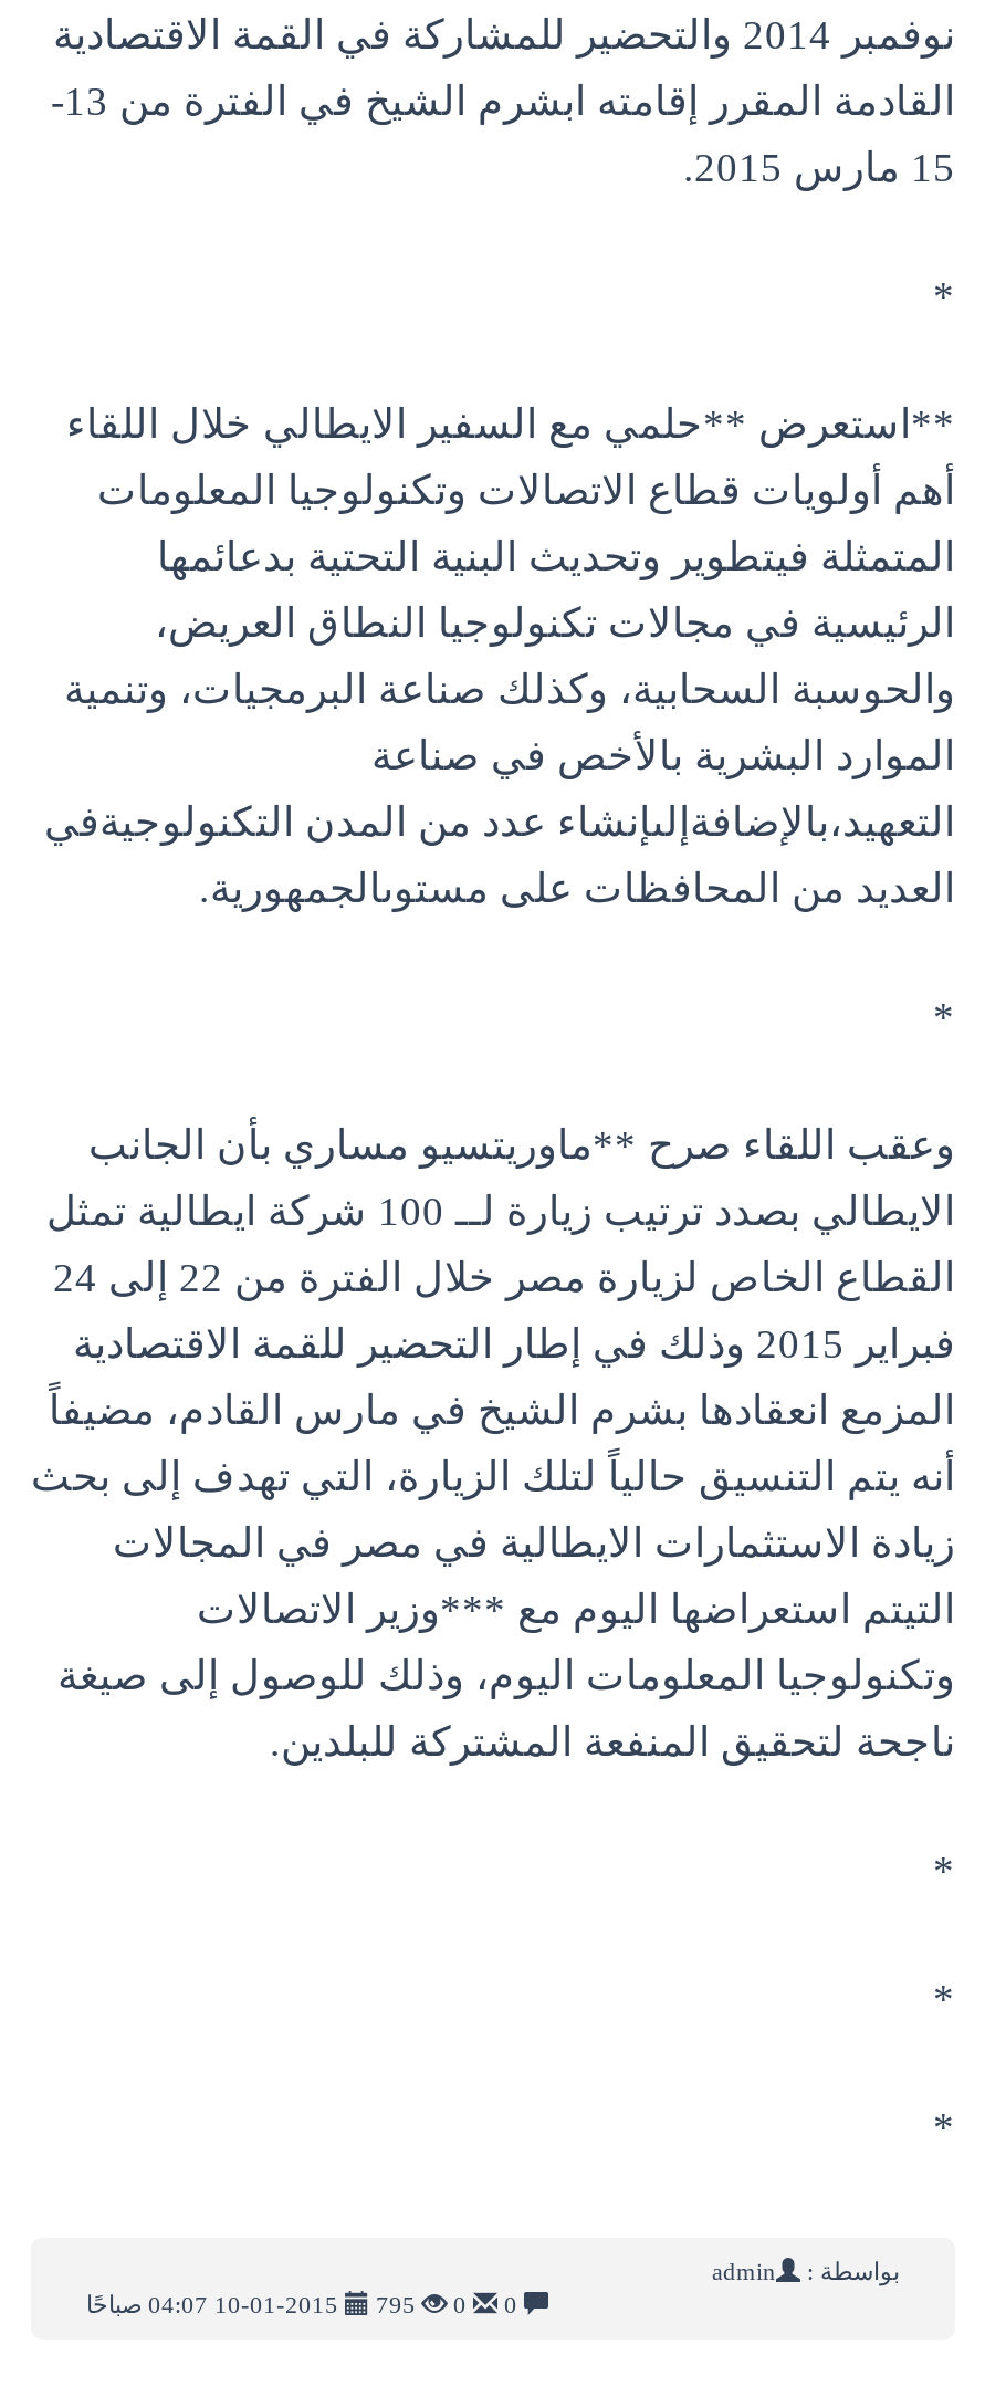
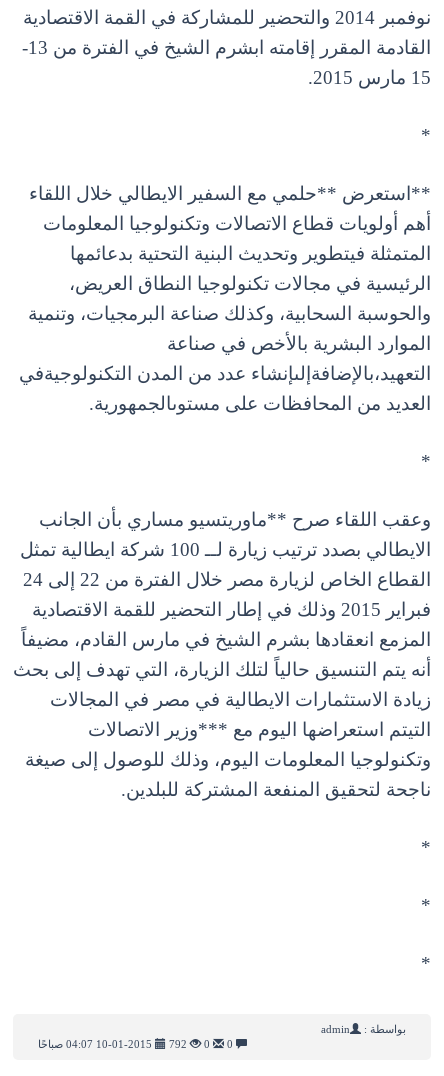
[376,2290,416,2317] 795 -> [169,1038,187,1050] 792

